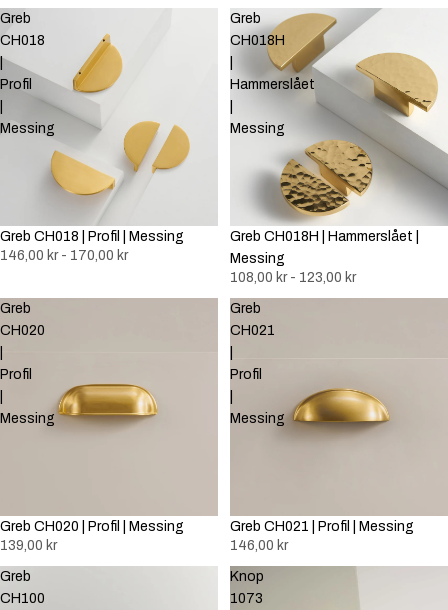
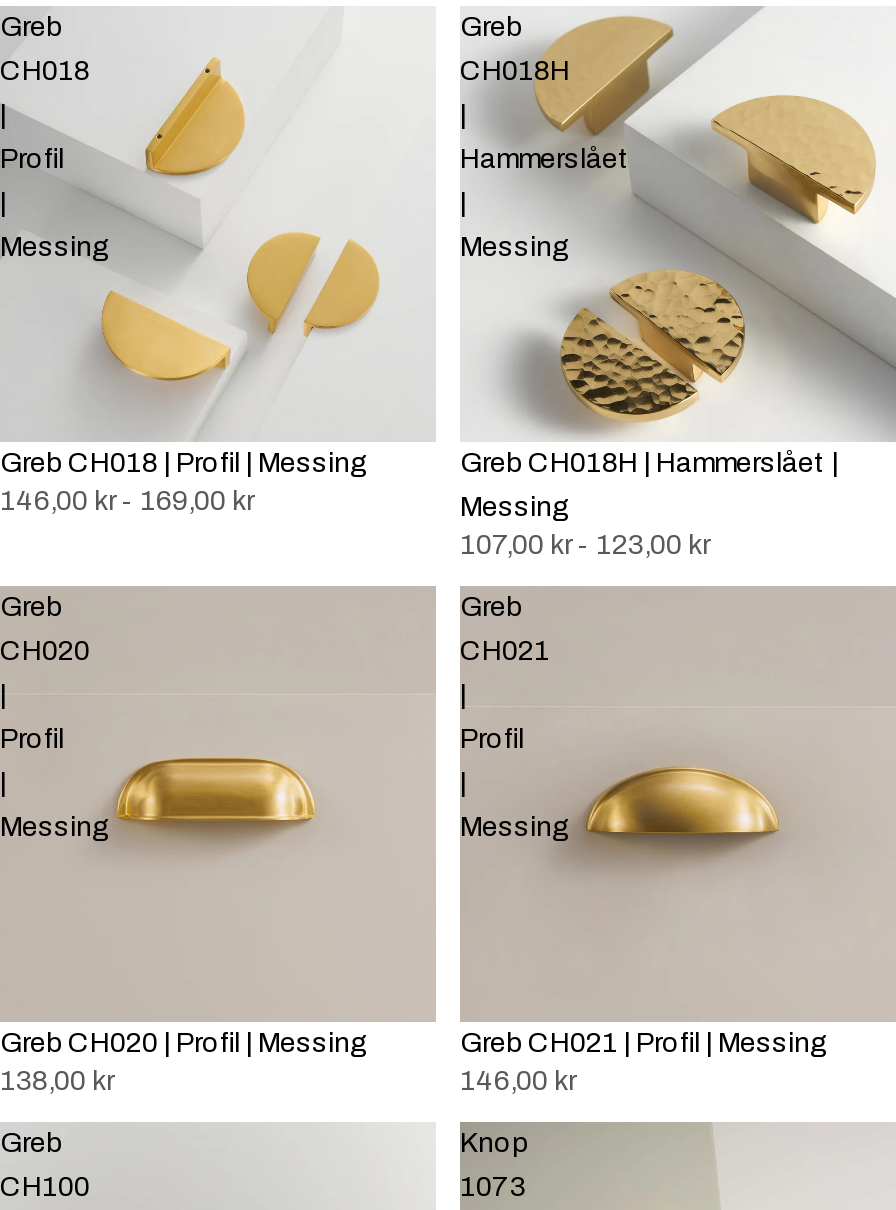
[0,248,128,263] 146,00 kr - 170,00 kr -> [0,485,254,515] 146,00 kr - 169,00 kr
[230,270,356,285] 108,00 kr - 123,00 kr -> [460,529,710,559] 107,00 kr - 123,00 kr
[0,538,57,553] 139,00 kr -> [0,1065,114,1095] 138,00 kr

